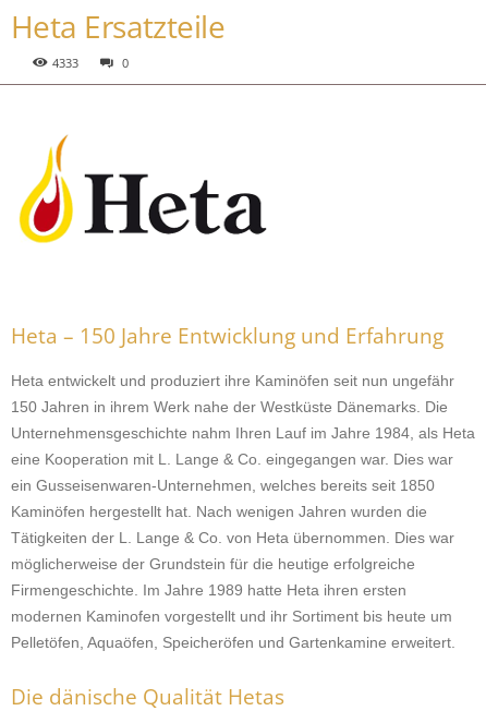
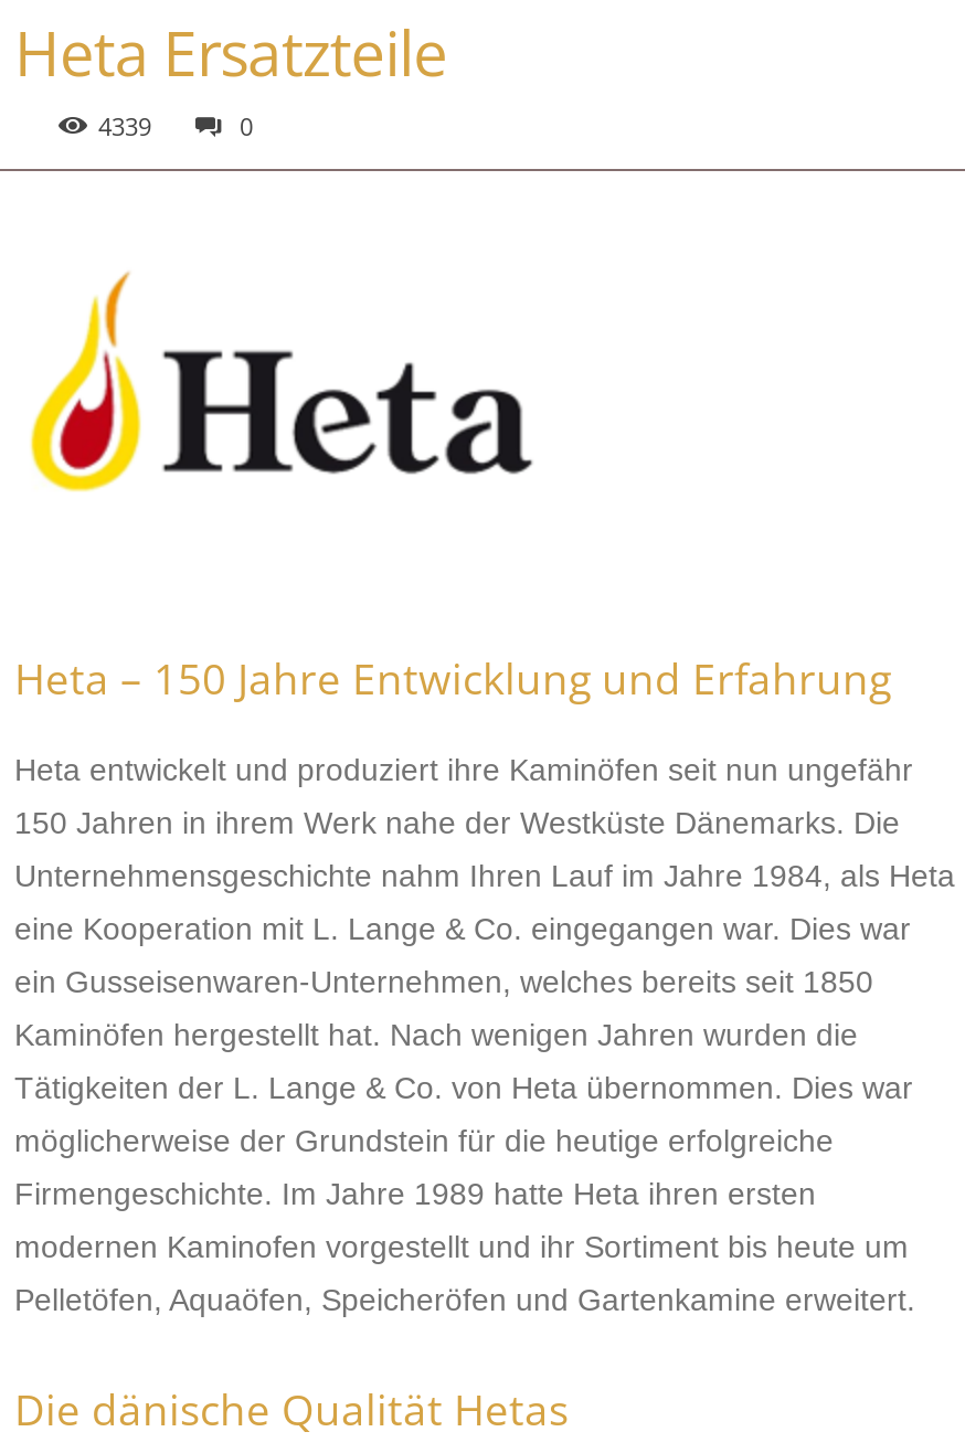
[52,55,78,71] 4333 -> [98,109,151,142] 4339

